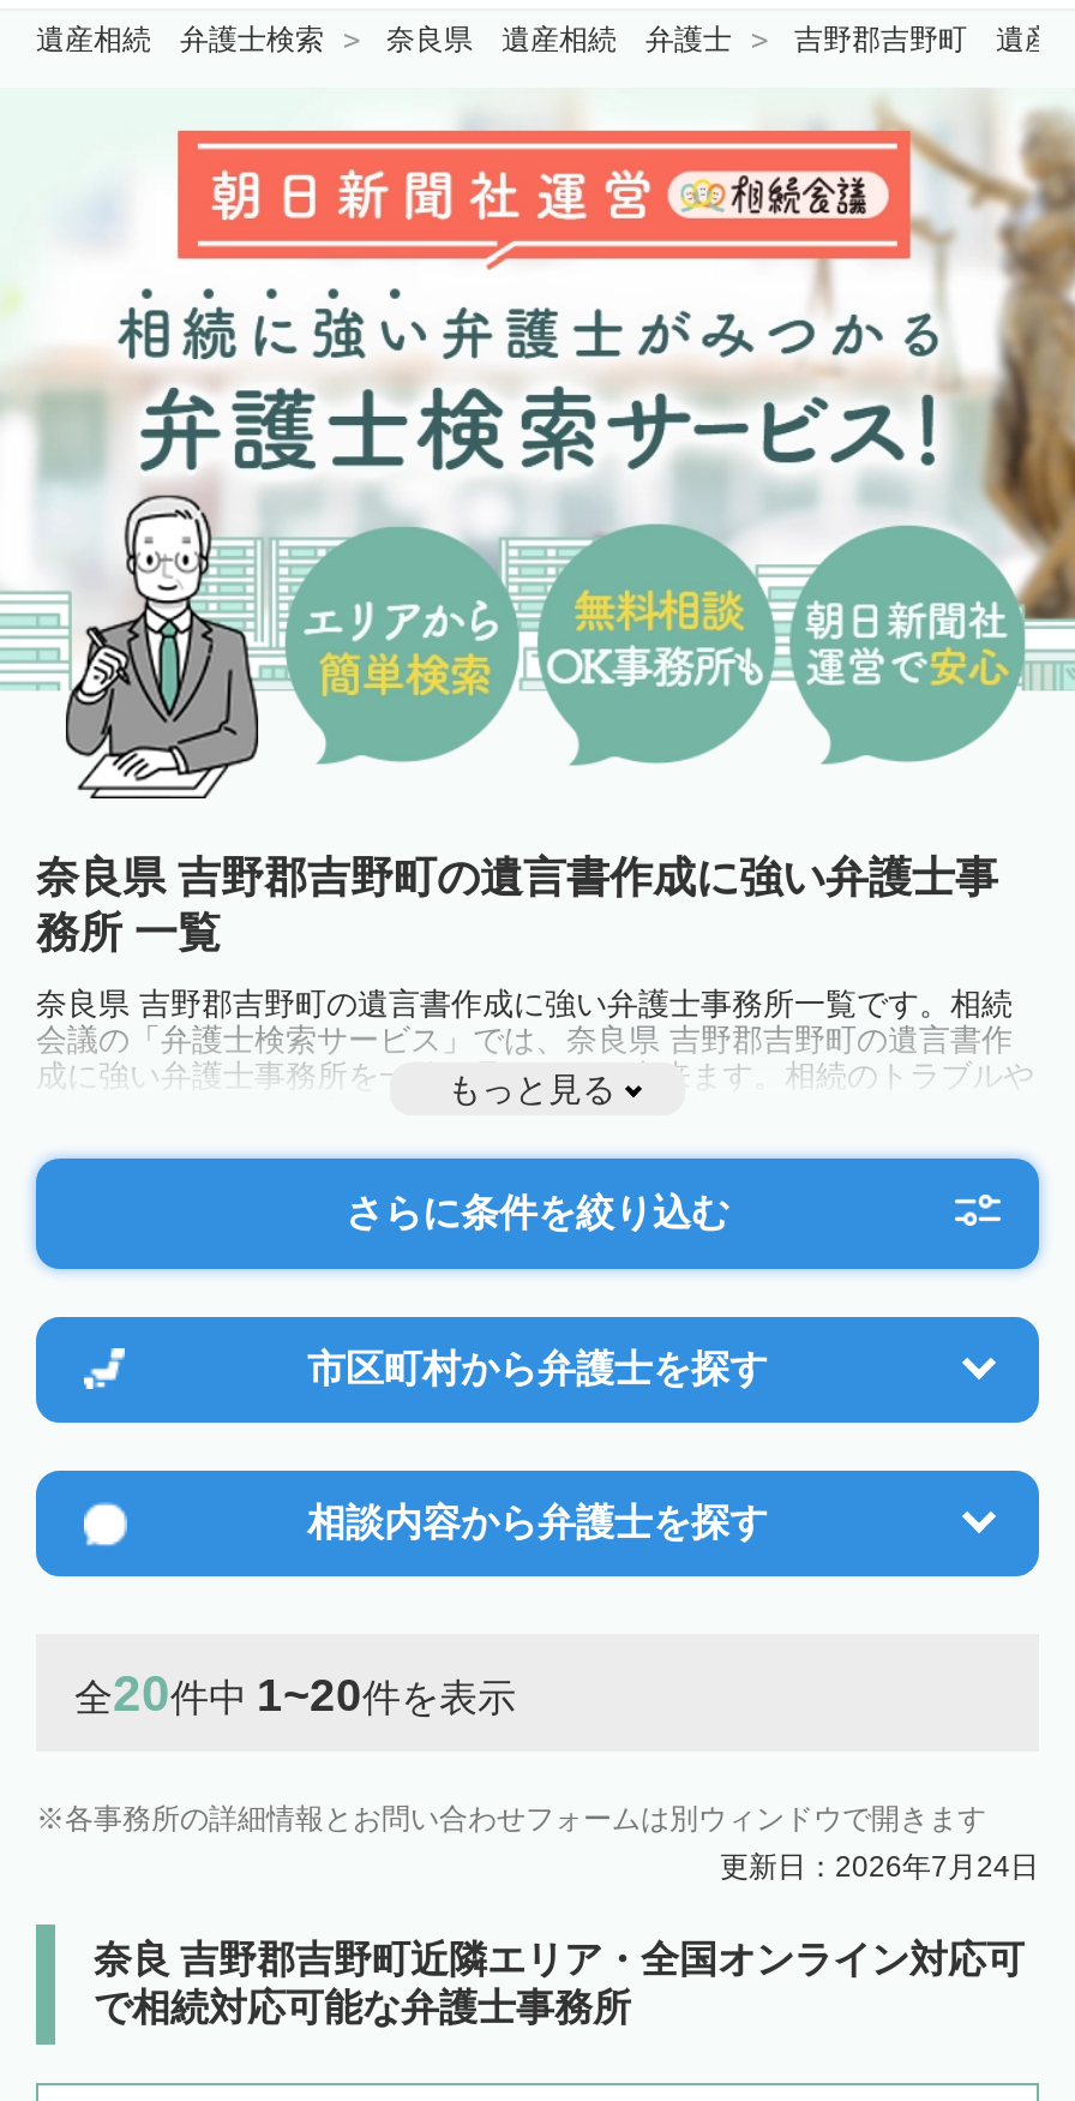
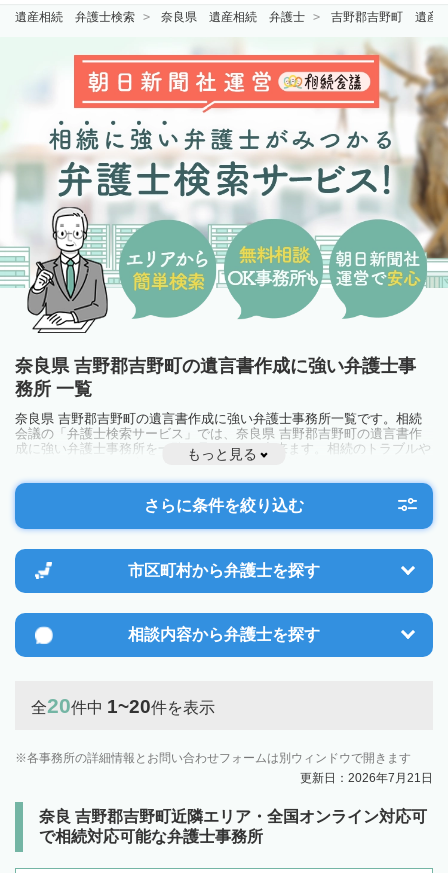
[720,1850,1039,1884] 更新日：2026年7月24日 -> [300,771,433,785] 更新日：2026年7月21日

